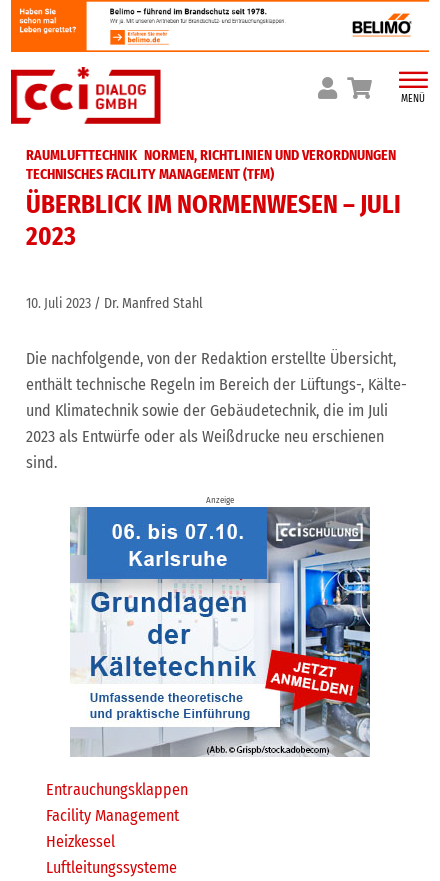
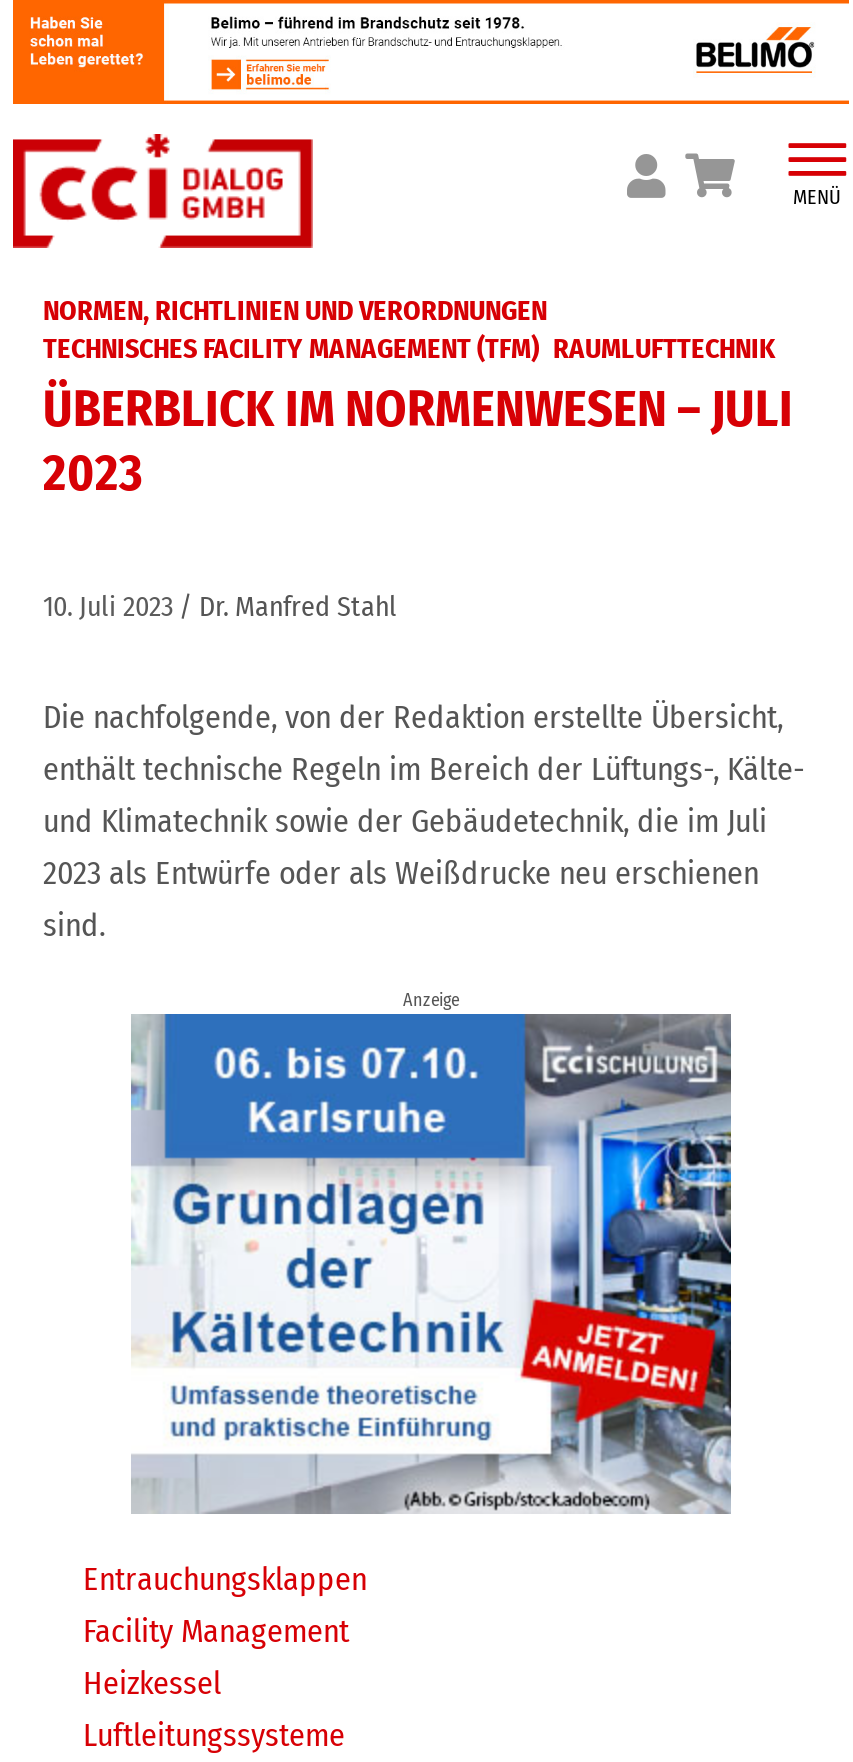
[26,147,396,183] RAUMLUFTTECHNIK NORMEN, RICHTLINIEN UND VERORDNUNGEN | TECHNISCHES FACILITY MANAGEMENT (TFM) -> [43,294,775,366] NORMEN, RICHTLINIEN UND VERORDNUNGEN | TECHNISCHES FACILITY MANAGEMENT (TFM) RAUMLUFTTECHNIK

